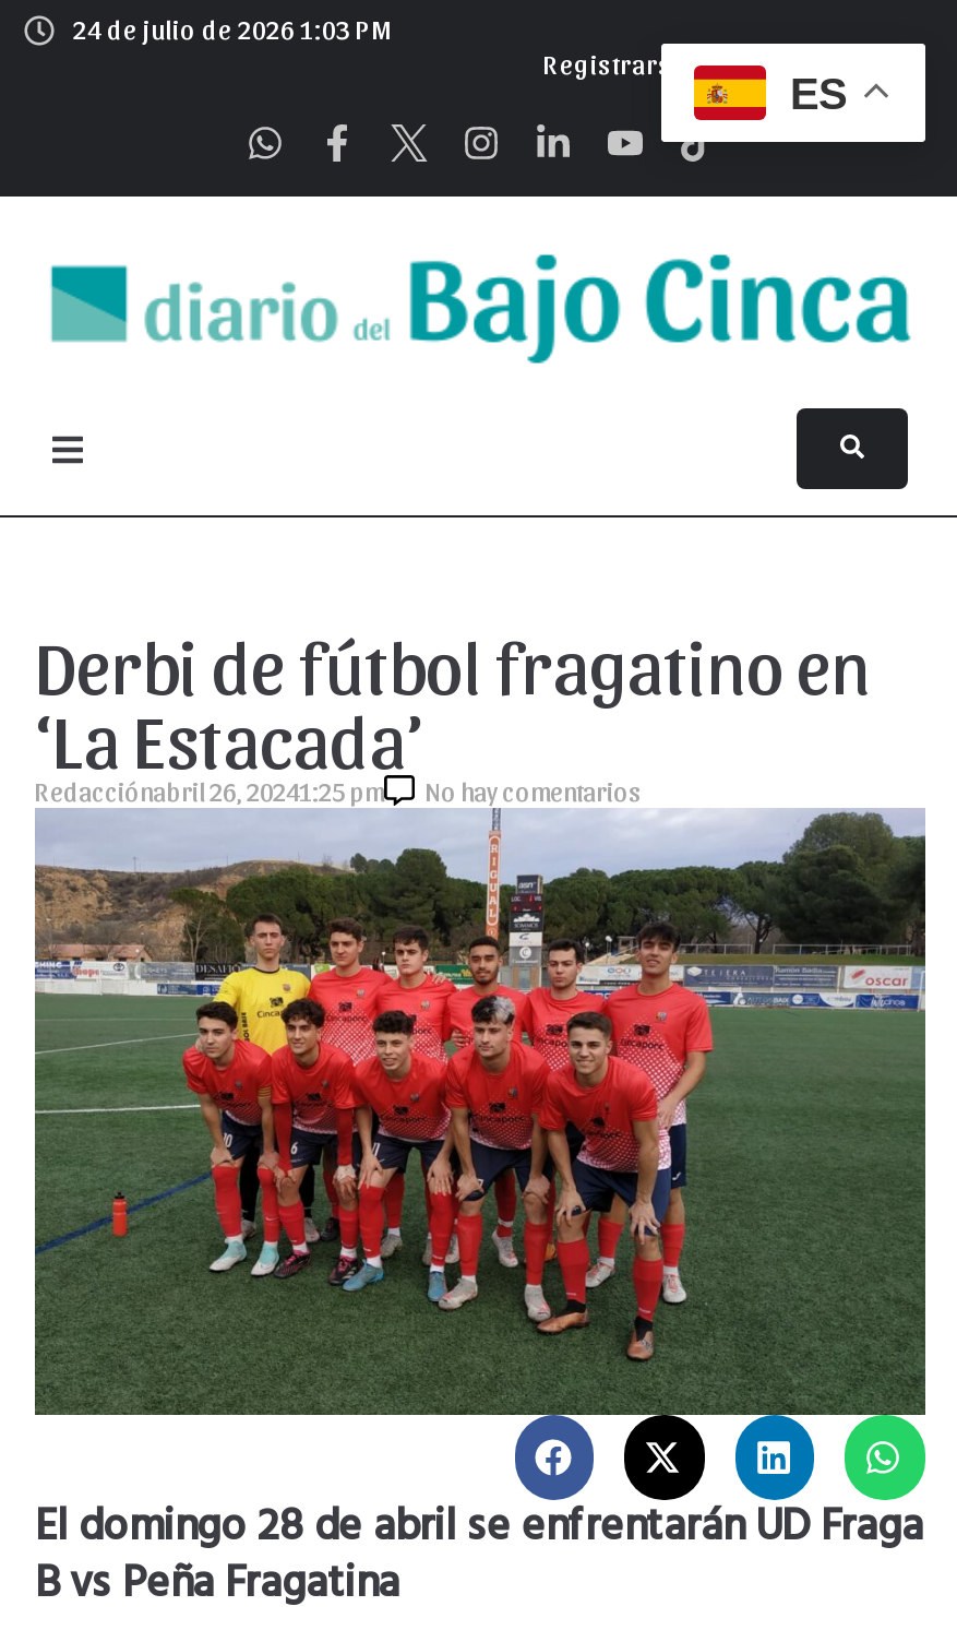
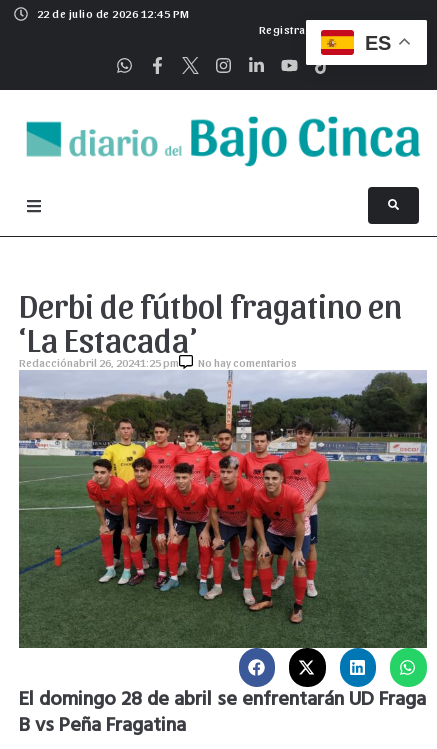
[73,13,393,44] 24 de julio de 2026 1:03 PM -> [36,6,189,20] 22 de julio de 2026 12:45 PM

